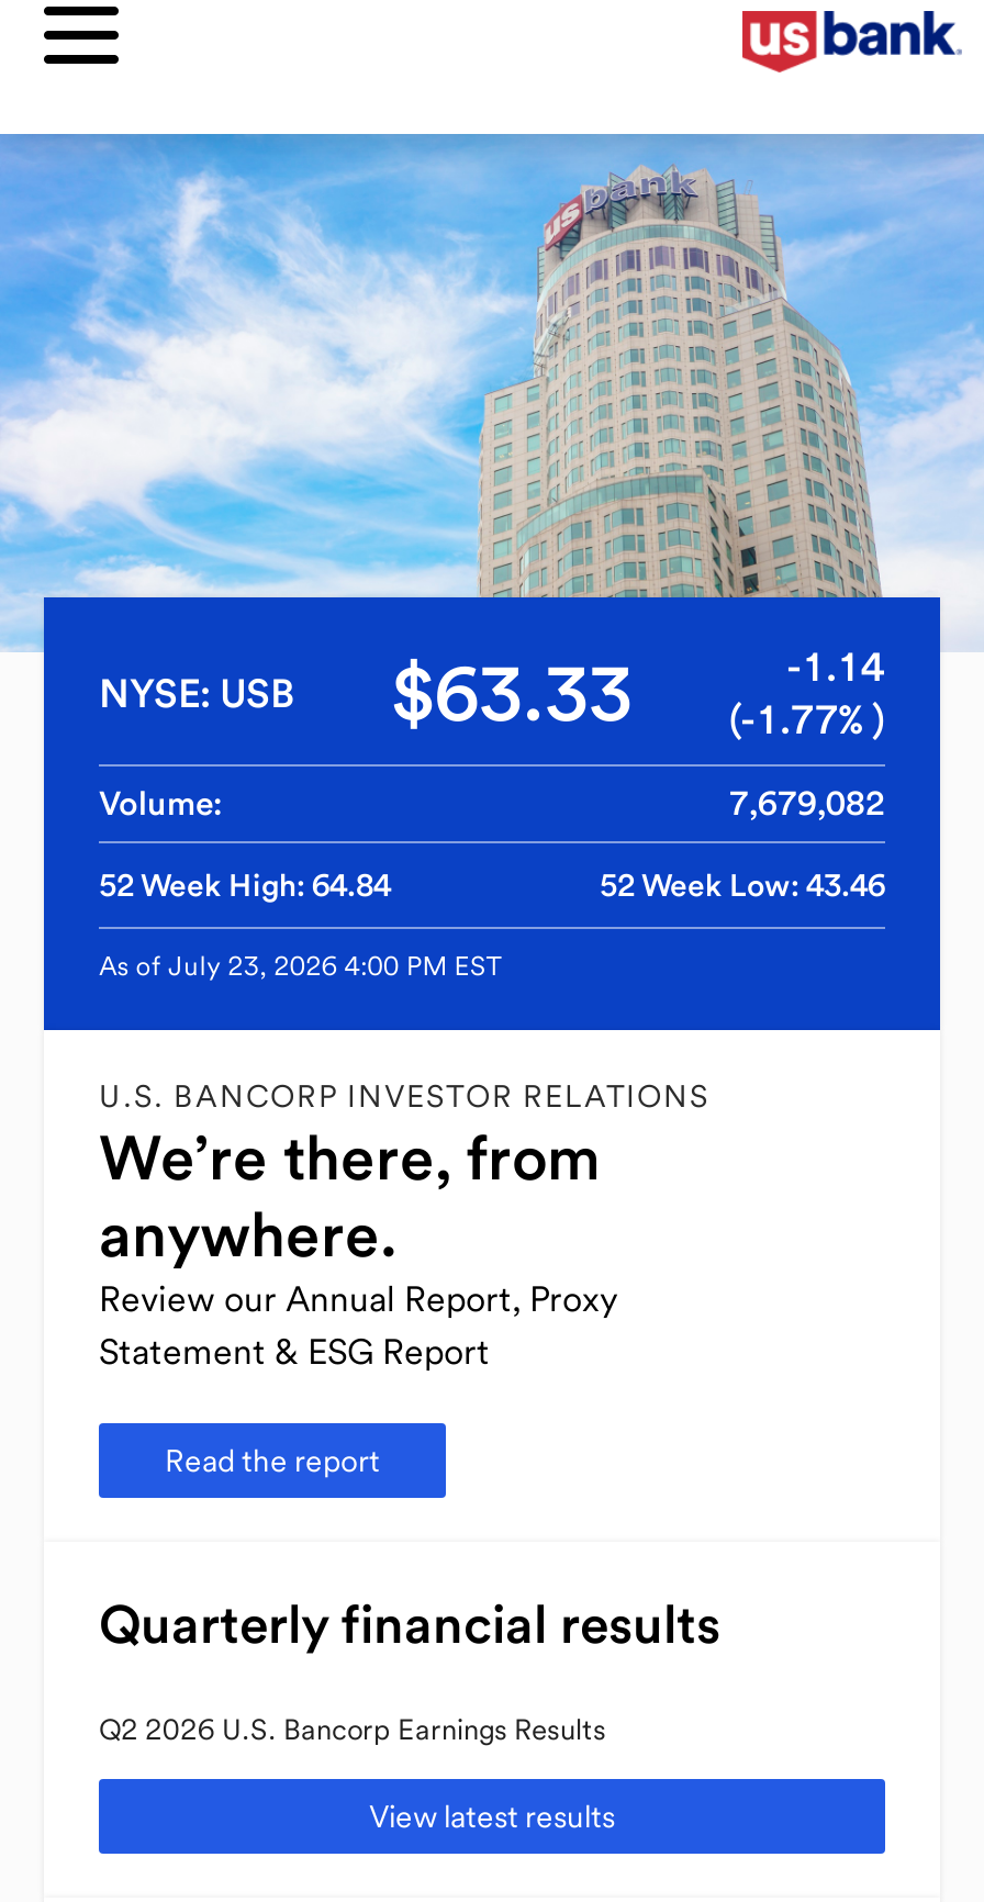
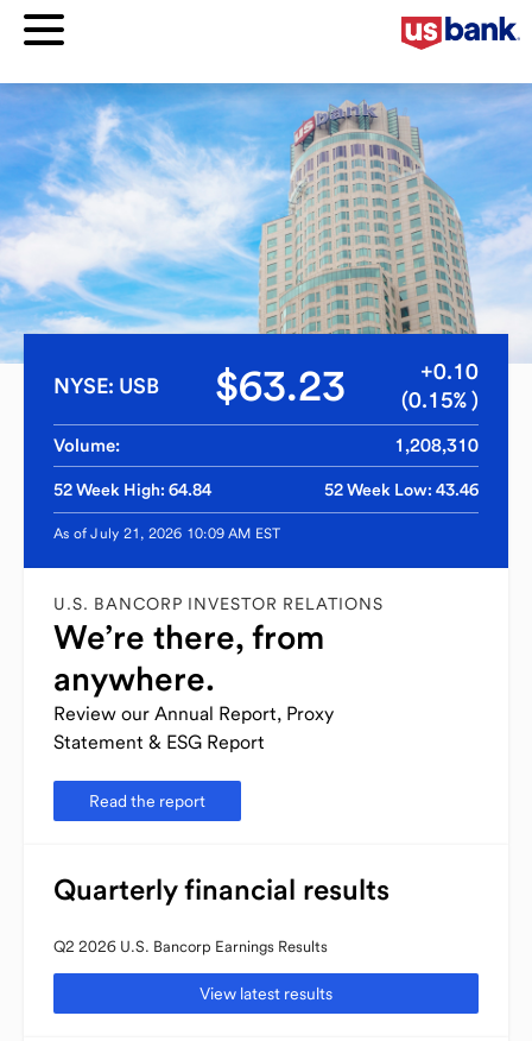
[391,650,633,738] $63.33 -> [215,362,346,410] $63.23
[786,644,885,690] -1.14 -> [420,359,479,384] +0.10
[729,696,885,742] (-1.77% ) -> [401,387,479,412] (0.15% )
[729,784,885,824] 7,679,082 -> [394,435,479,456] 1,208,310
[99,951,502,982] As of July 23, 2026 4:00 PM EST -> [53,525,281,542] As of July 21, 2026 10:09 AM EST

